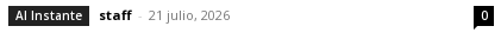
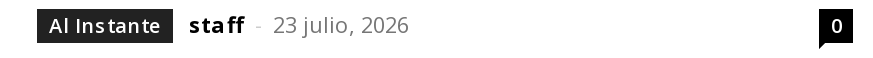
[15,6,230,23] Al Instante staff - 21 julio, 2026 -> [49,8,409,38] Al Instante staff - 23 julio, 2026

